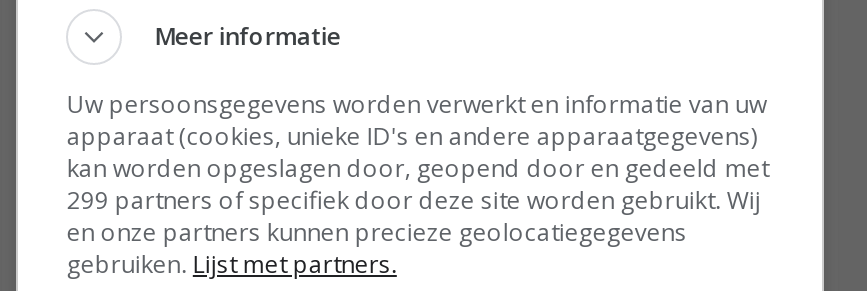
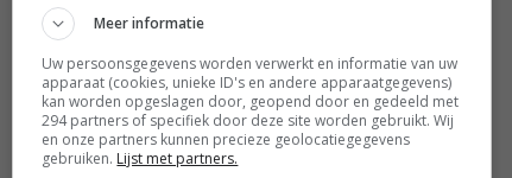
[67,182,761,216] 299 partners of specifiek door deze site worden gebruikt. Wij -> [42,110,454,130] 294 partners of specifiek door deze site worden gebruikt. Wij

